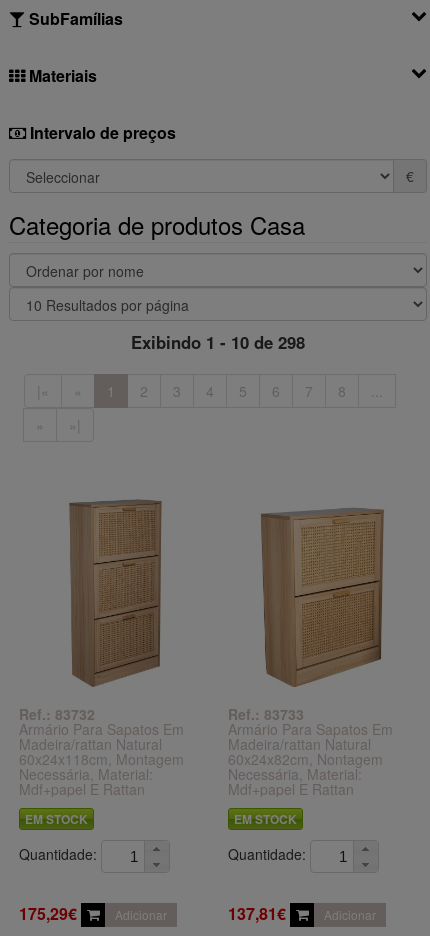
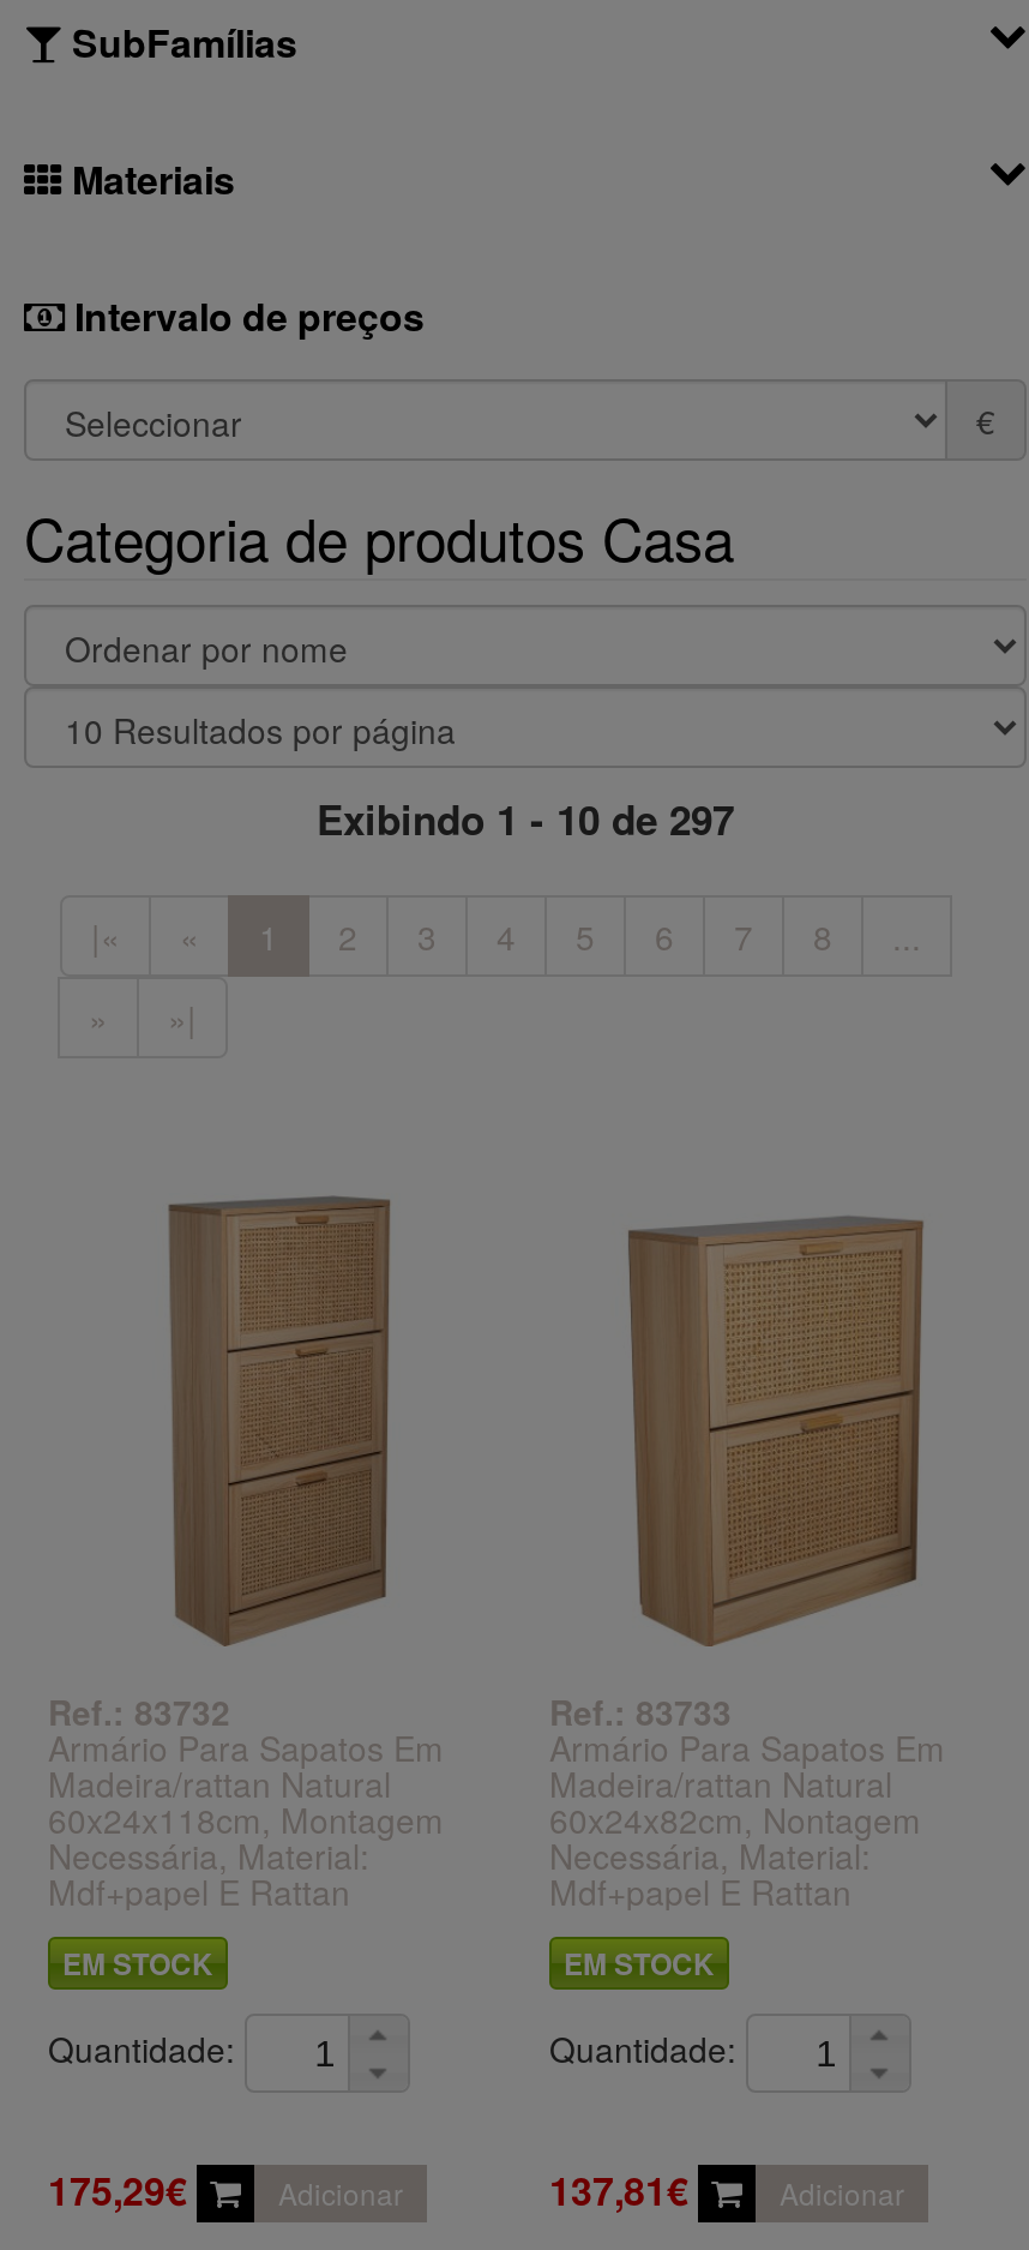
[131,330,305,354] Exibindo 1 - 10 de 298 -> [317,790,734,847] Exibindo 1 - 10 de 297

